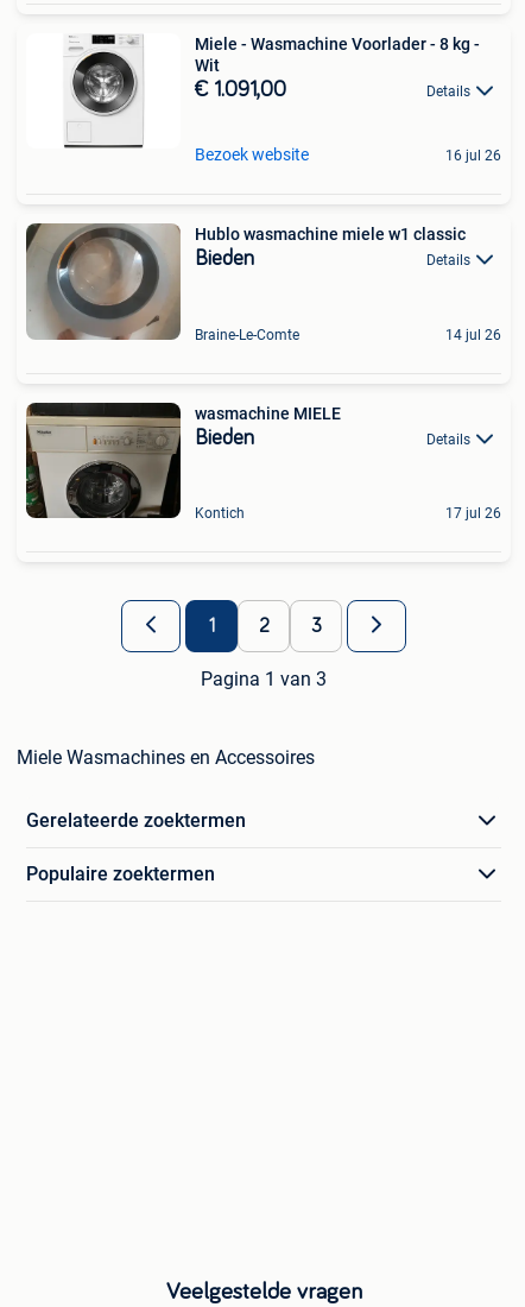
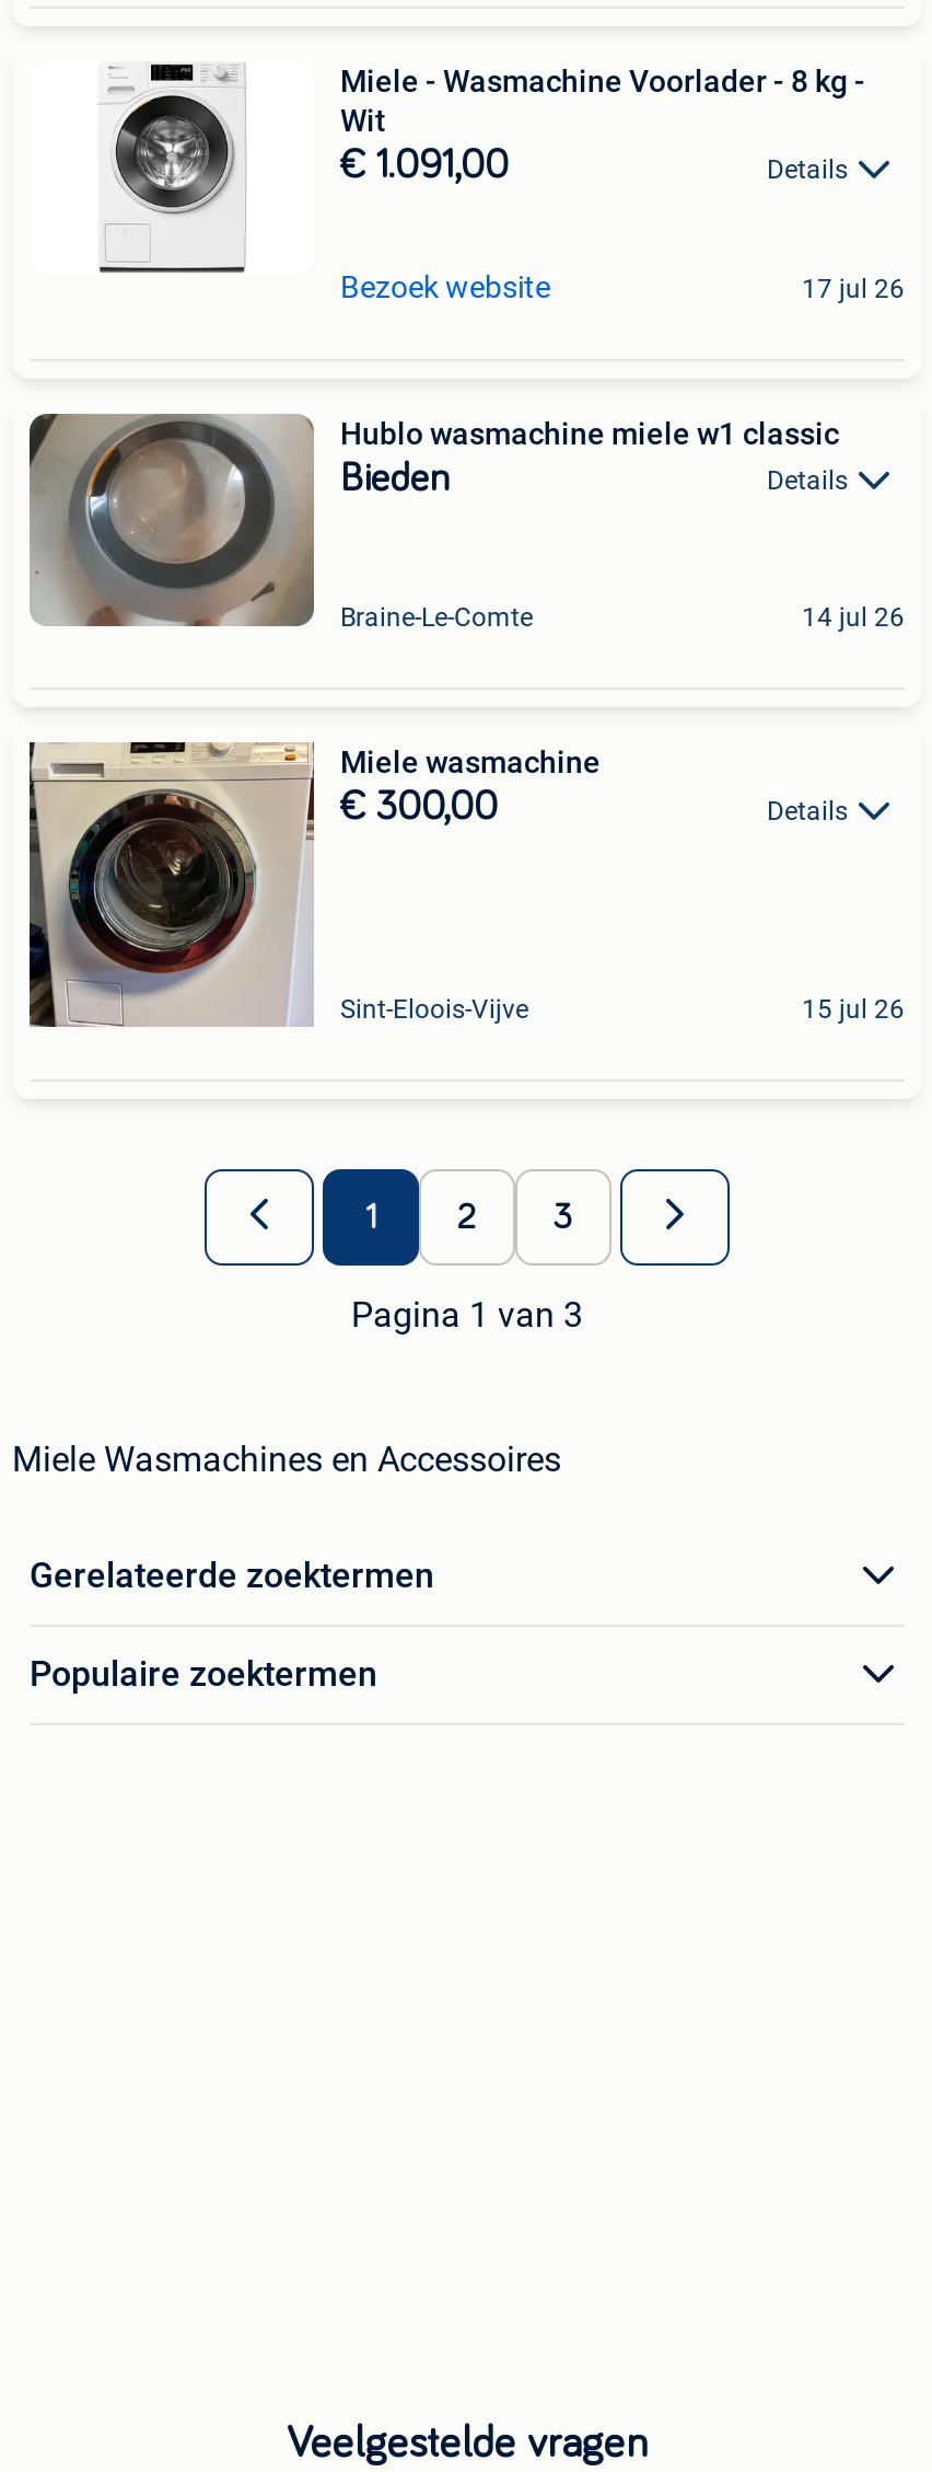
[445,147,501,164] 16 jul 26 -> [802,273,905,303] 17 jul 26
[26,402,341,524] [image] | wasmachine MIELE | Bieden -> [27,741,601,1030] [image] | Miele wasmachine | € 300,00
[195,505,501,522] Kontich | 17 jul 26 -> [340,994,905,1025] Sint-Eloois-Vijve | 15 jul 26

